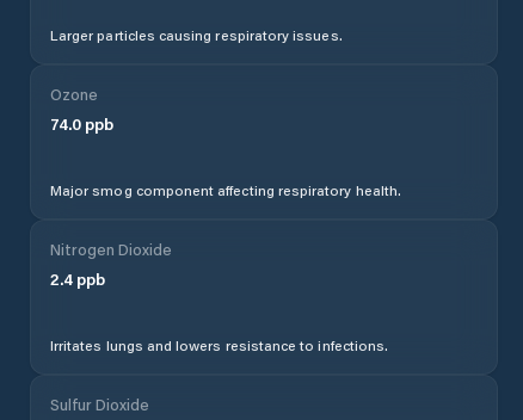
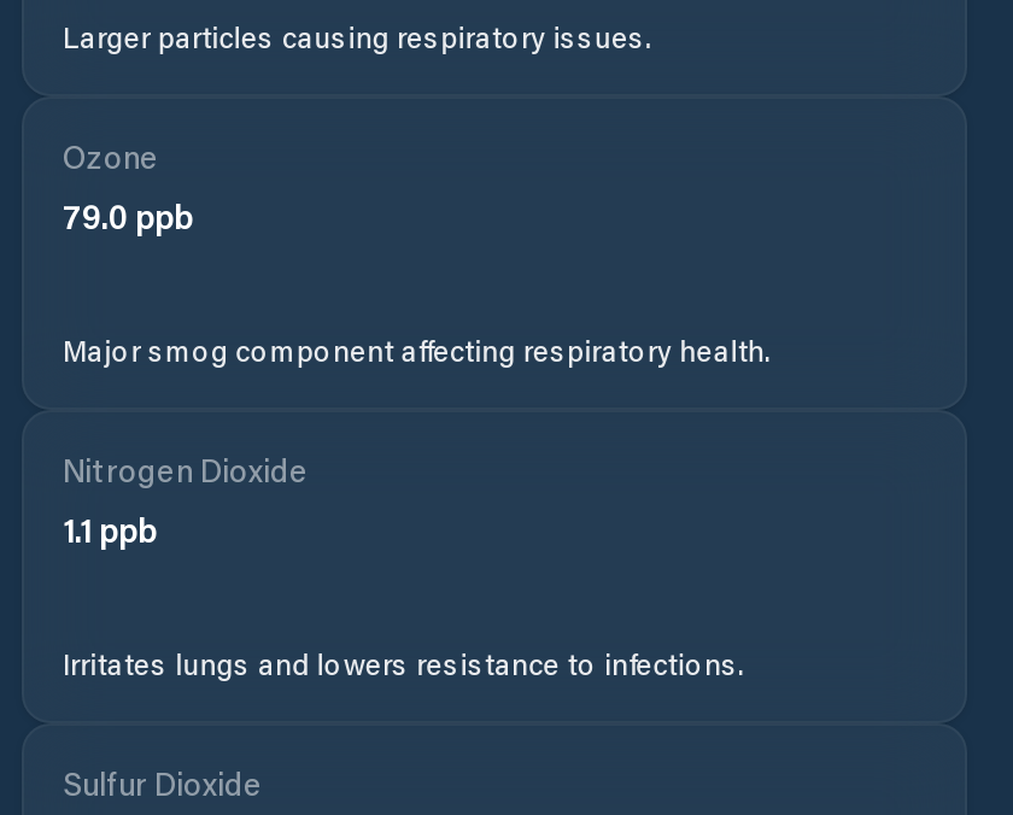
[50,112,113,135] 74.0 ppb -> [63,193,193,239] 79.0 ppb
[50,267,105,290] 2.4 ppb -> [63,506,157,552] 1.1 ppb

